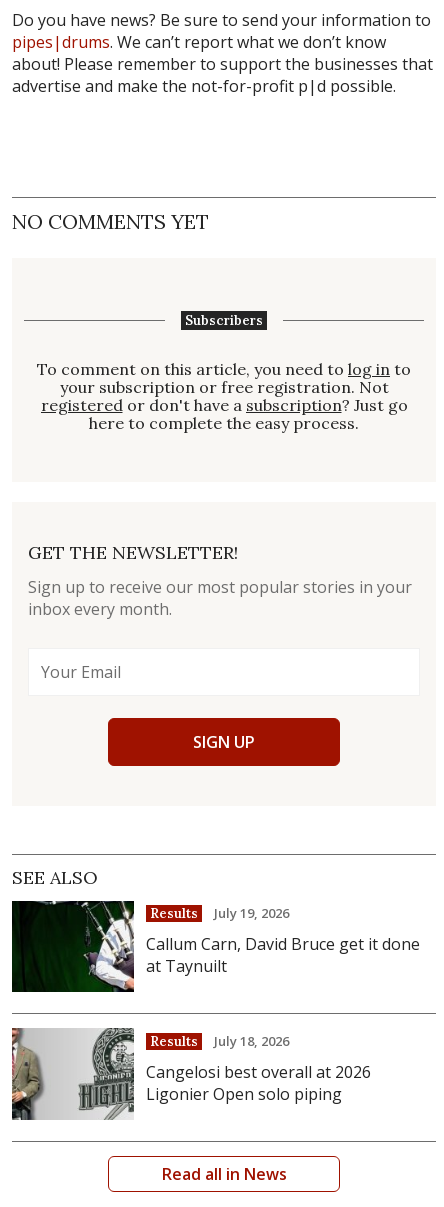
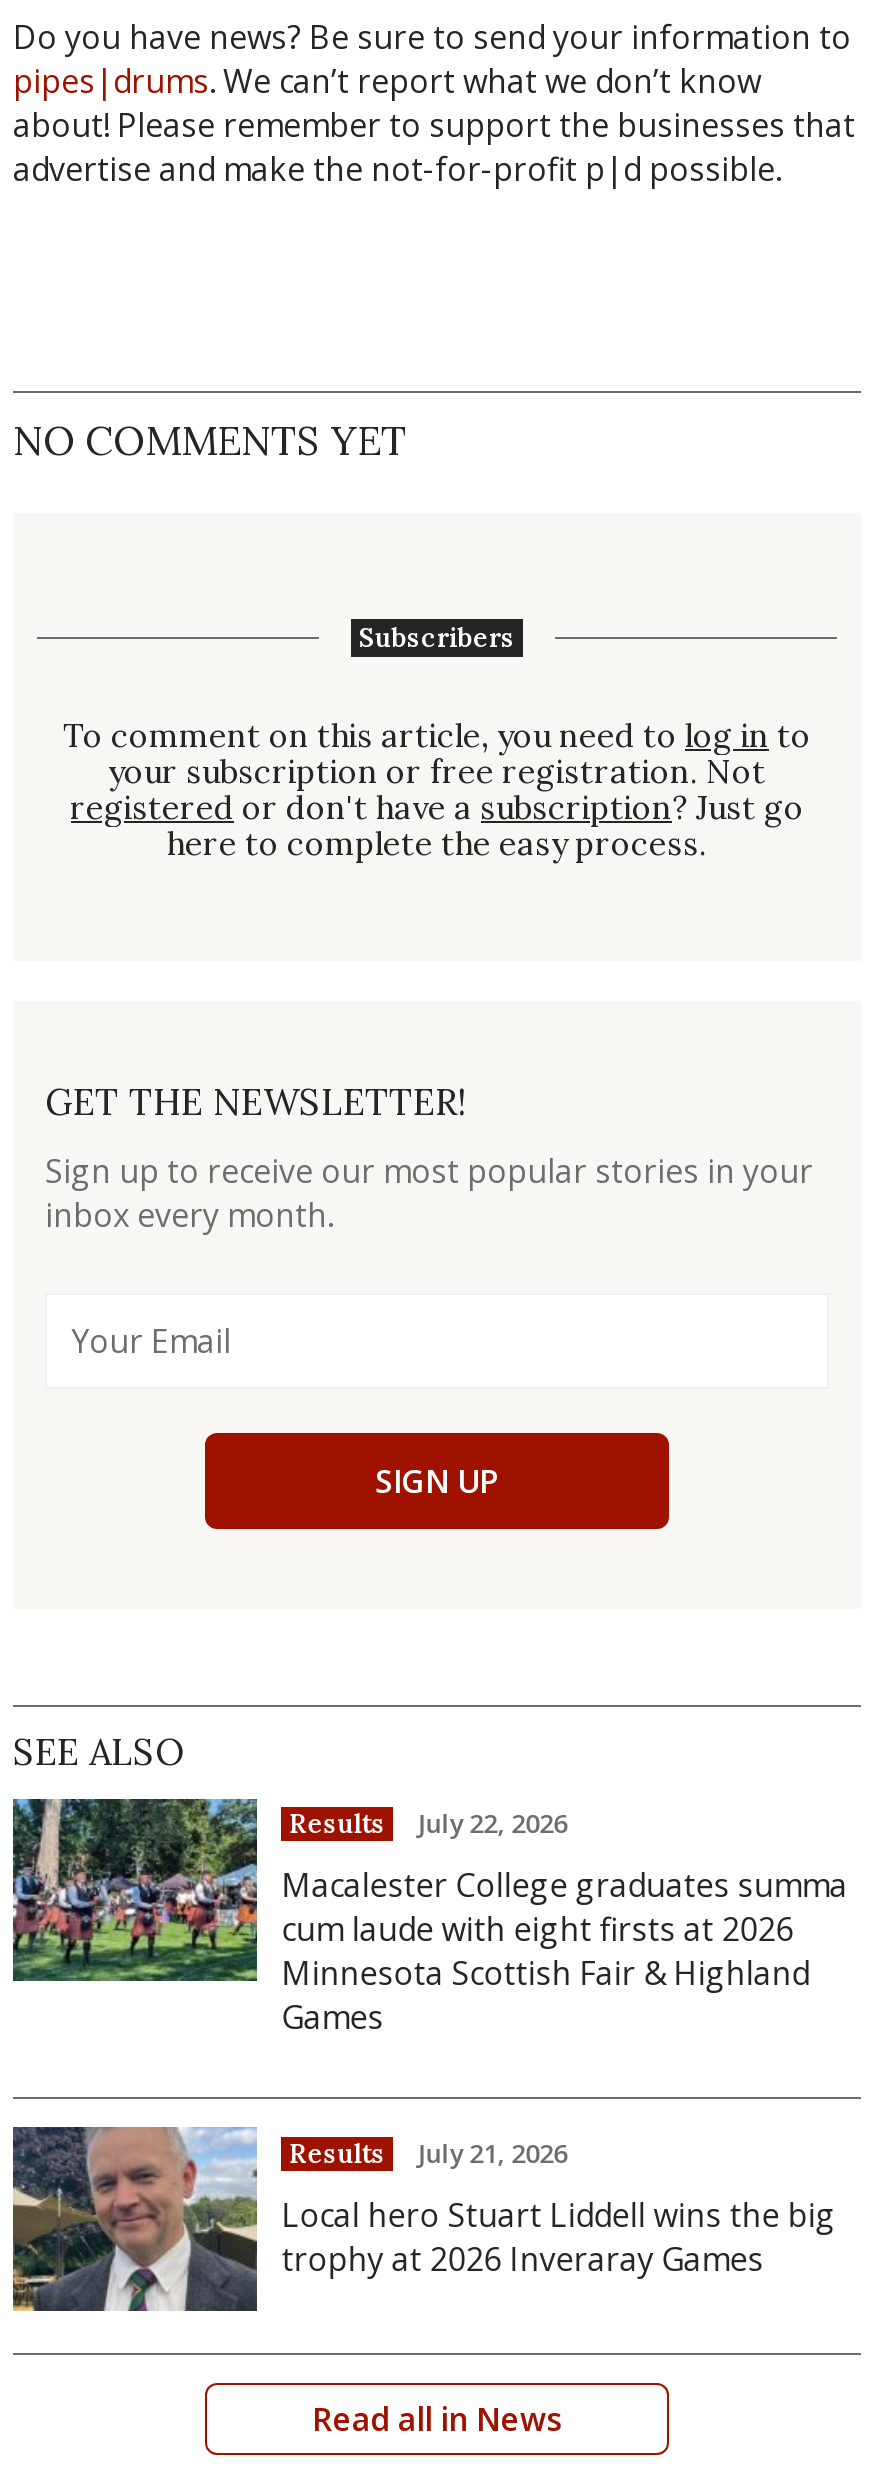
[11,900,420,993] [image] | Callum Carn, David Bruce get it done | at Taynuilt -> [11,1797,847,2040] [image] | Macalester College graduates summa | cum laude with eight firsts at 2026 | Minnesota Scottish Fair & Highland | Games
[150,904,289,922] Results July 19, 2026 -> [289,1806,567,1842] Results July 22, 2026
[11,1027,371,1121] [image] | Cangelosi best overall at 2026 | Ligonier Open solo piping -> [11,2127,835,2313] [image] | Local hero Stuart Liddell wins the big | trophy at 2026 Inveraray Games
[150,1032,289,1050] Results July 18, 2026 -> [289,2134,567,2170] Results July 21, 2026

